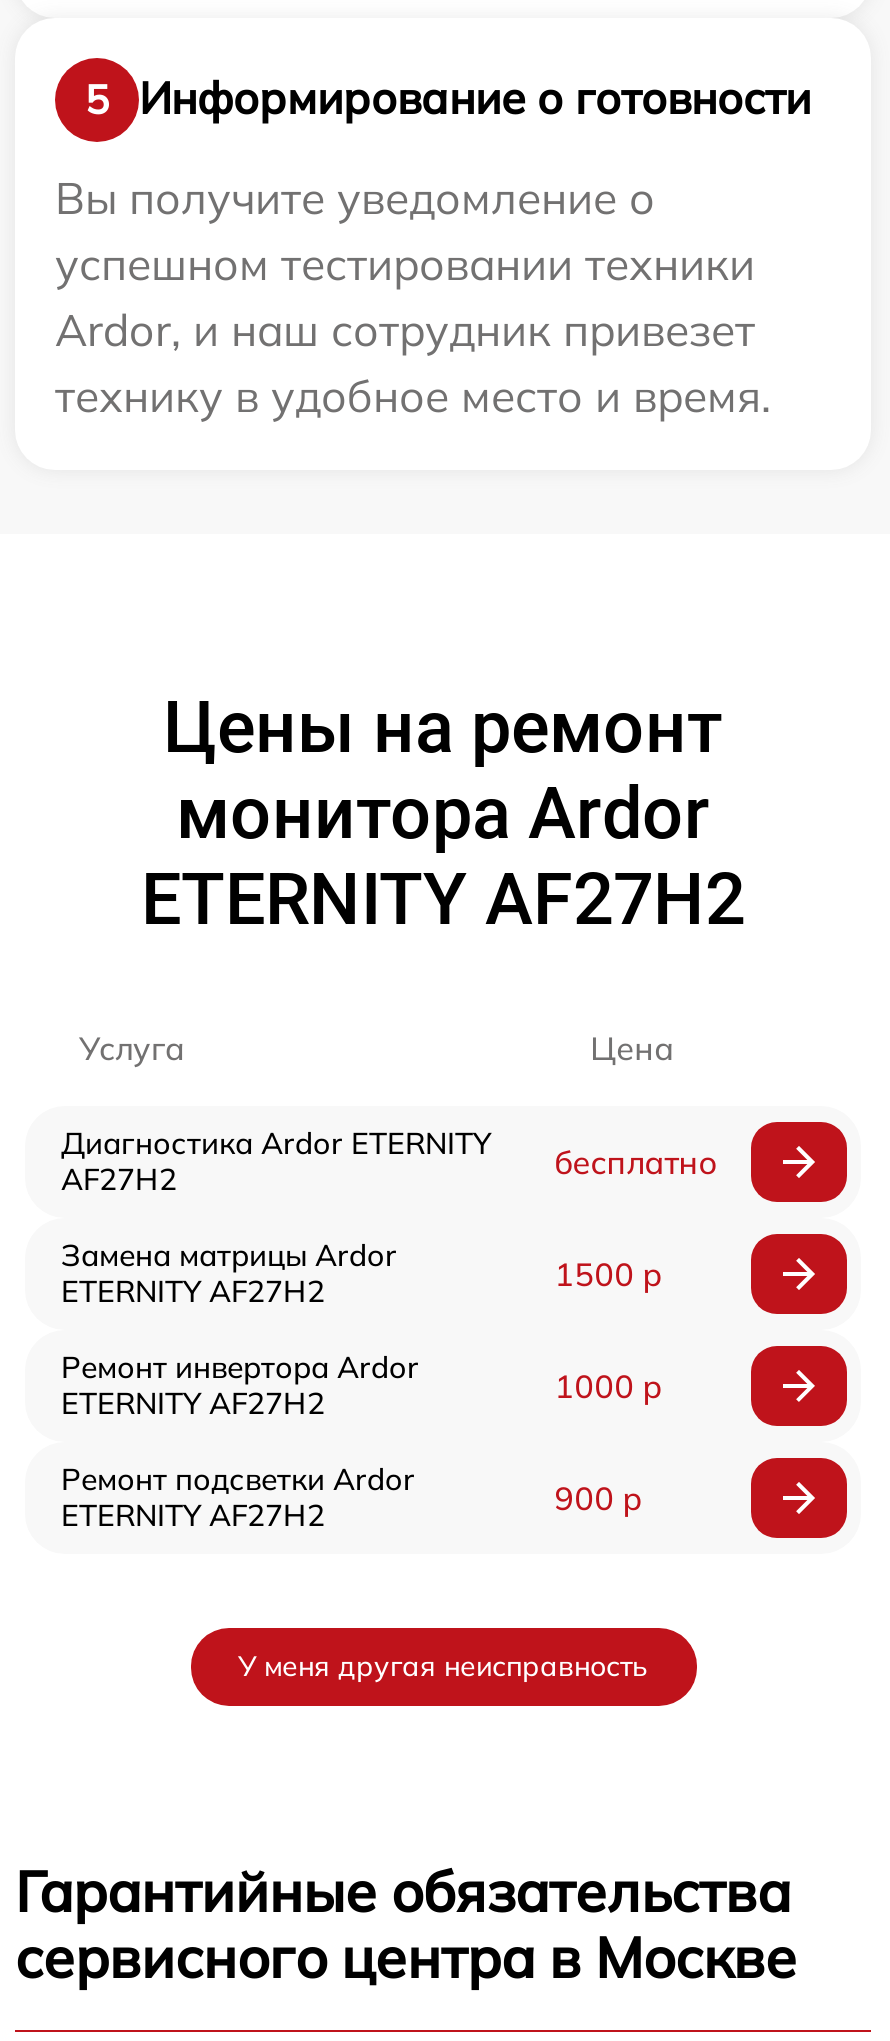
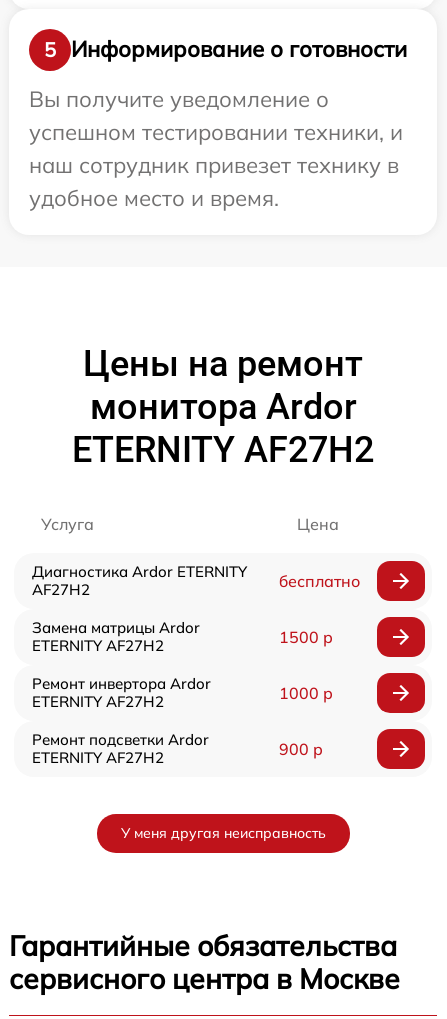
[55,236,771,424] успешном тестировании техники | Ardor, и наш сотрудник привезет | технику в удобное место и время. -> [29,118,403,212] успешном тестировании техники, и | наш сотрудник привезет технику в | удобное место и время.

